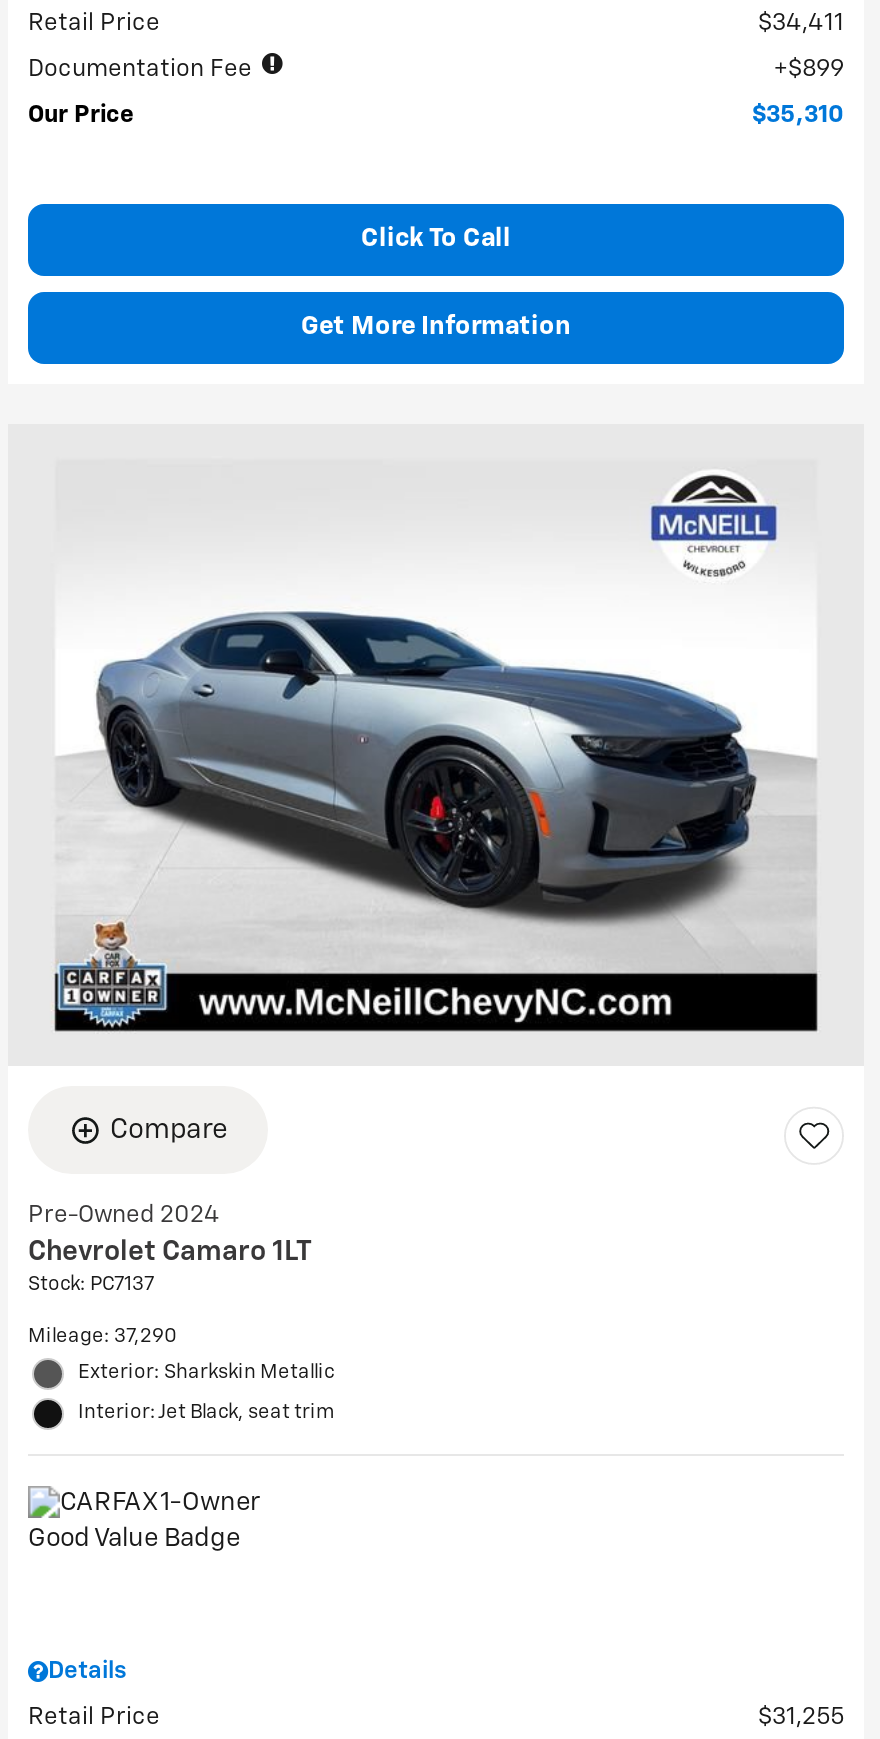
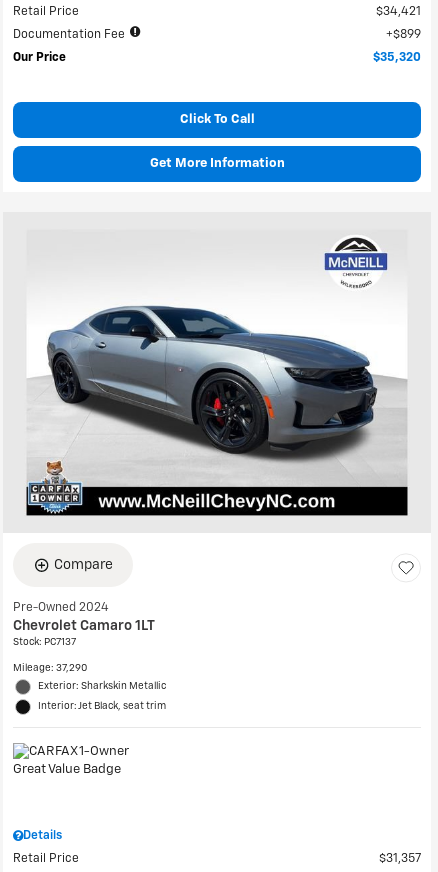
[758,12,844,36] $34,411 -> [376,6,421,18] $34,421
[752,104,844,128] $35,310 -> [373,52,421,64] $35,320
[758,1706,844,1730] $31,255 -> [379,853,421,865] $31,357

